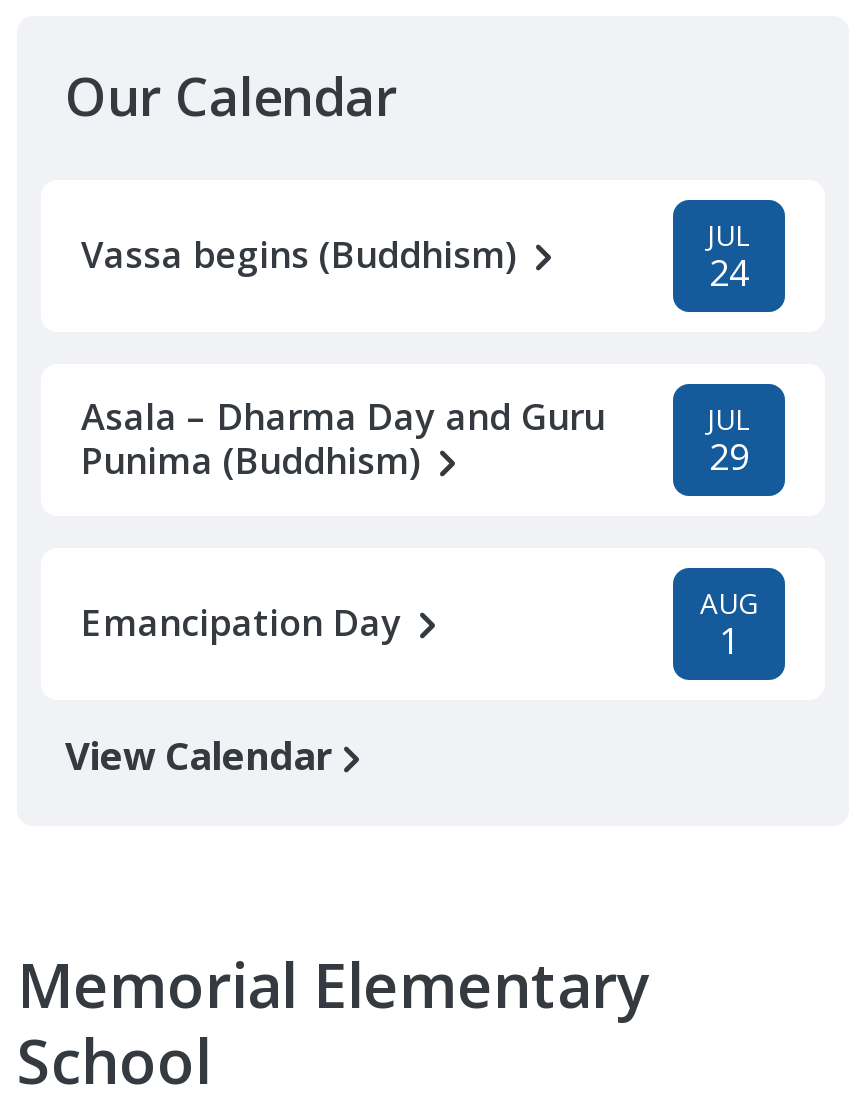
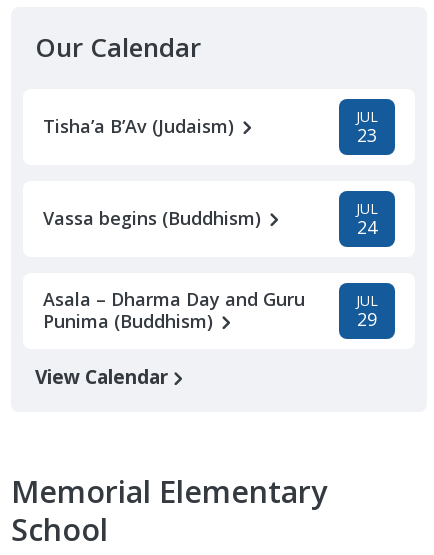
none -> [43,107,378,147] Tisha’a B’Av (Judaism) | JUL | 23
moved [81,216,751,484] -> [43,199,378,333]: Vassa begins (Buddhism) | JUL | 24 | Asala – Dharma Day and Guru | Punima (Buddhism) | JUL | 29
[81,584,758,664] Emancipation Day | AUG | 1 -> none

